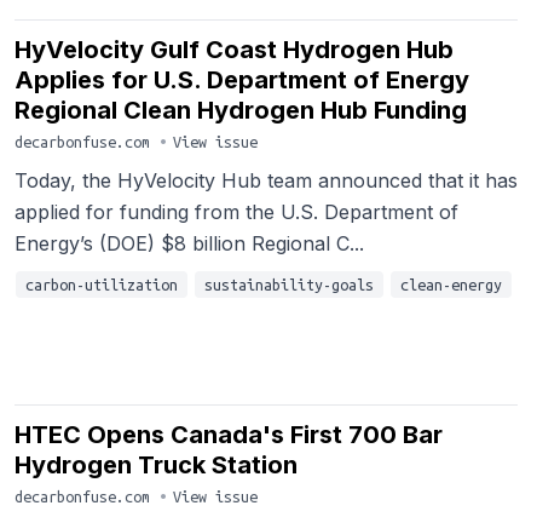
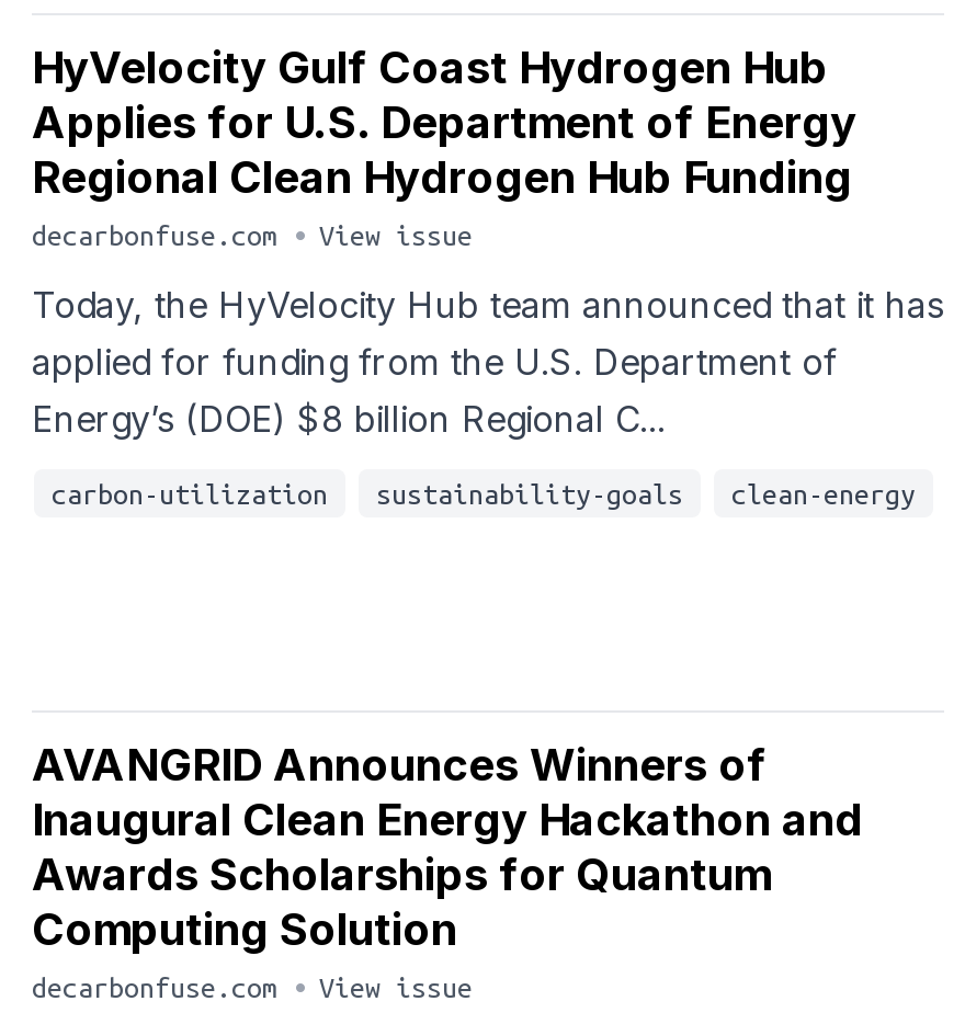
[15,420,443,479] HTEC Opens Canada's First 700 Bar | Hydrogen Truck Station -> [32,739,863,956] AVANGRID Announces Winners of | Inaugural Clean Energy Hackathon and | Awards Scholarships for Quantum | Computing Solution

